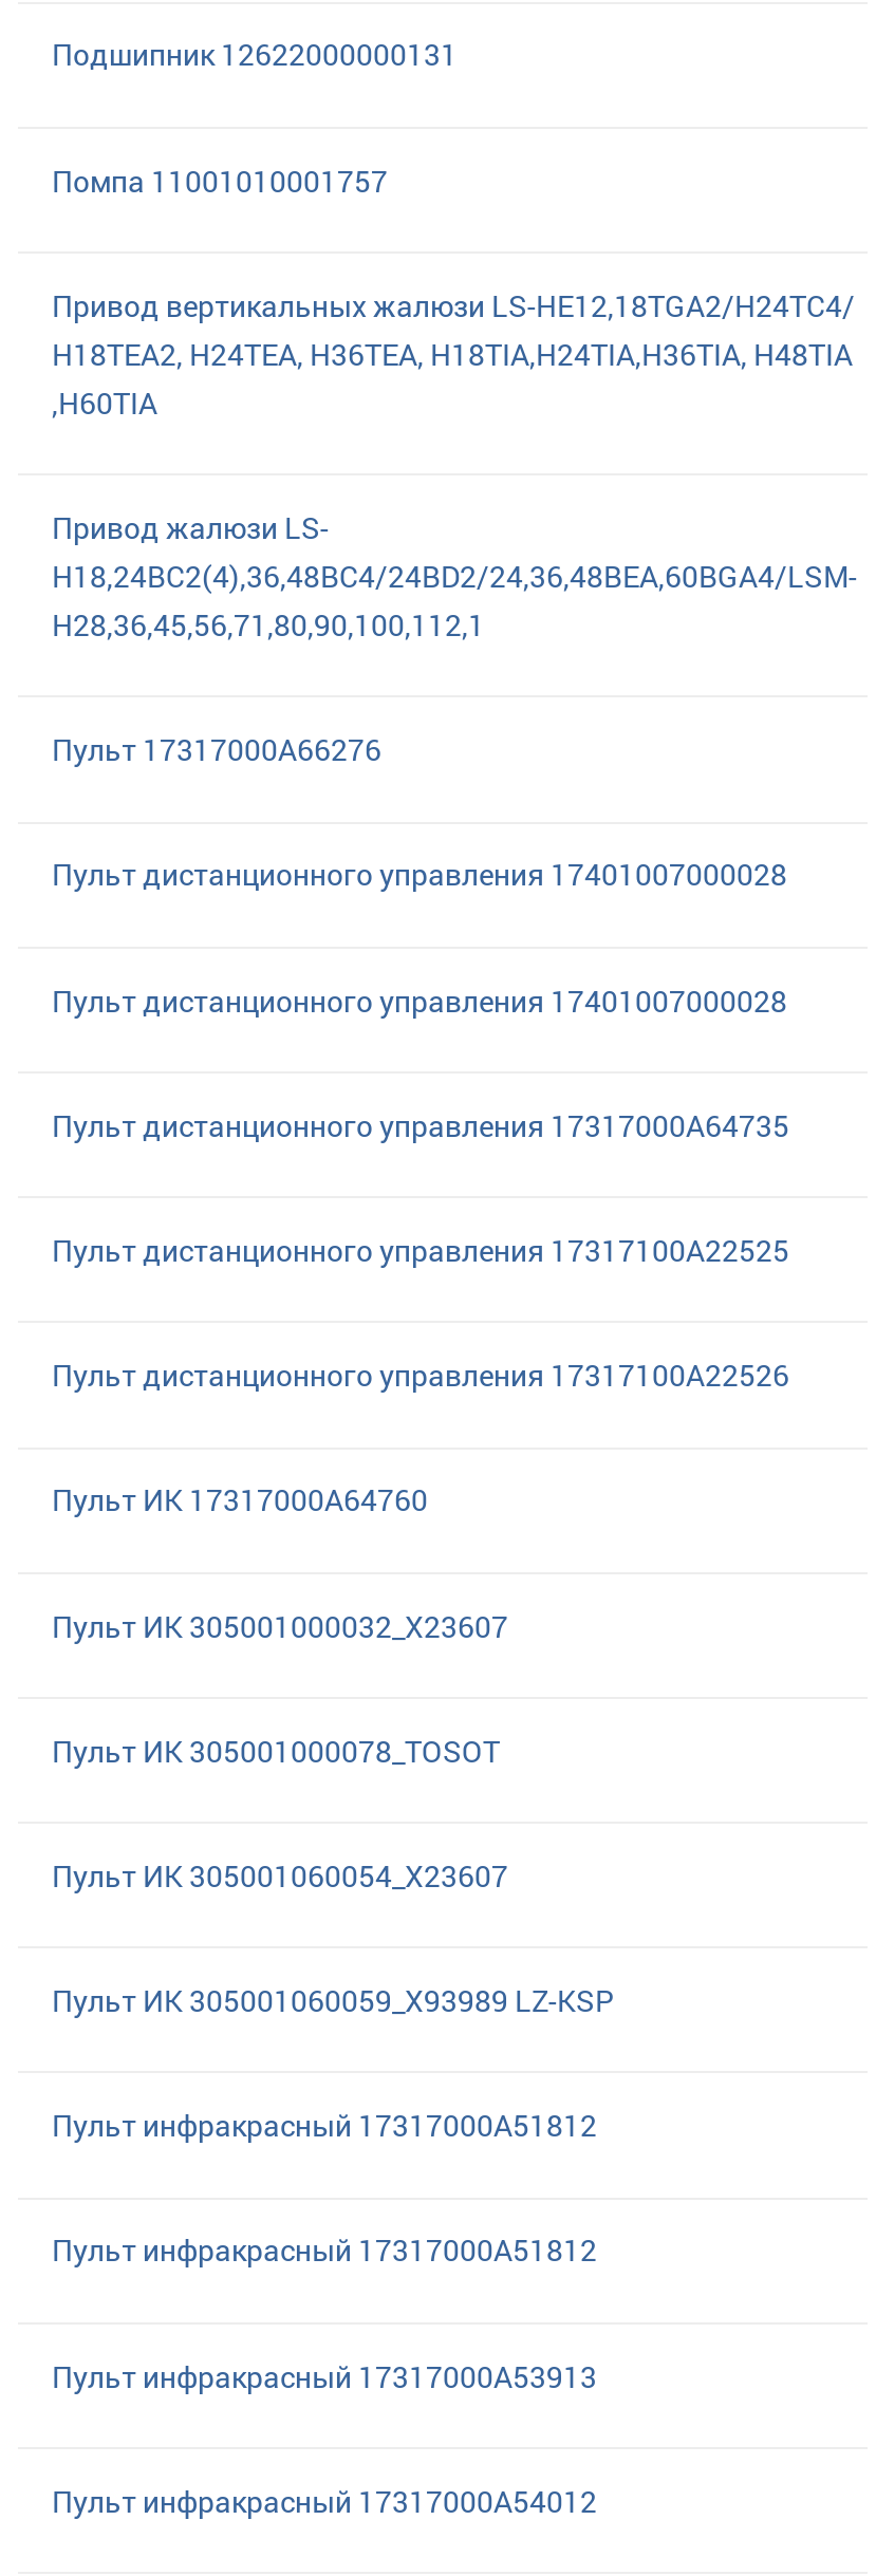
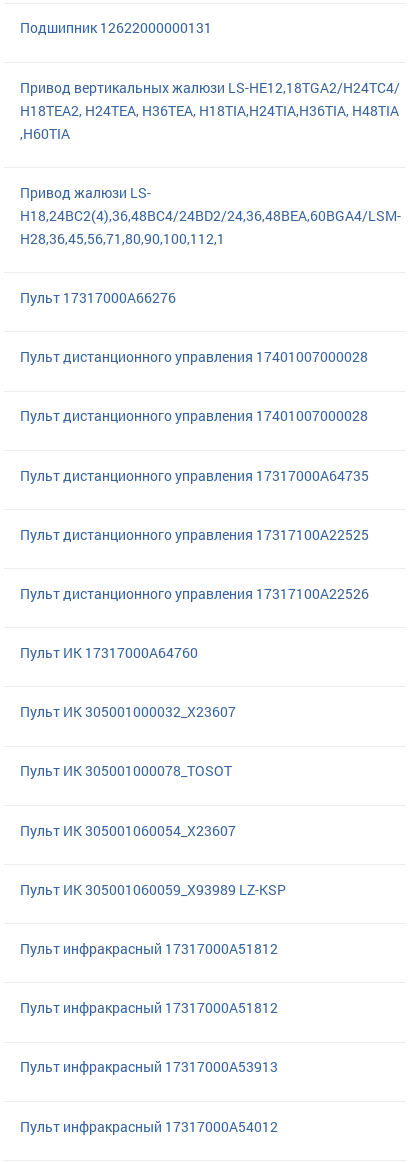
[52,160,388,200] Помпа 11001010001757 -> none

